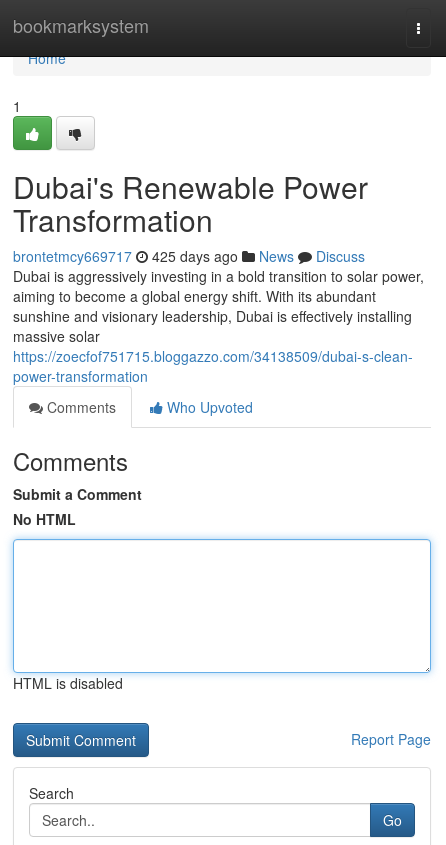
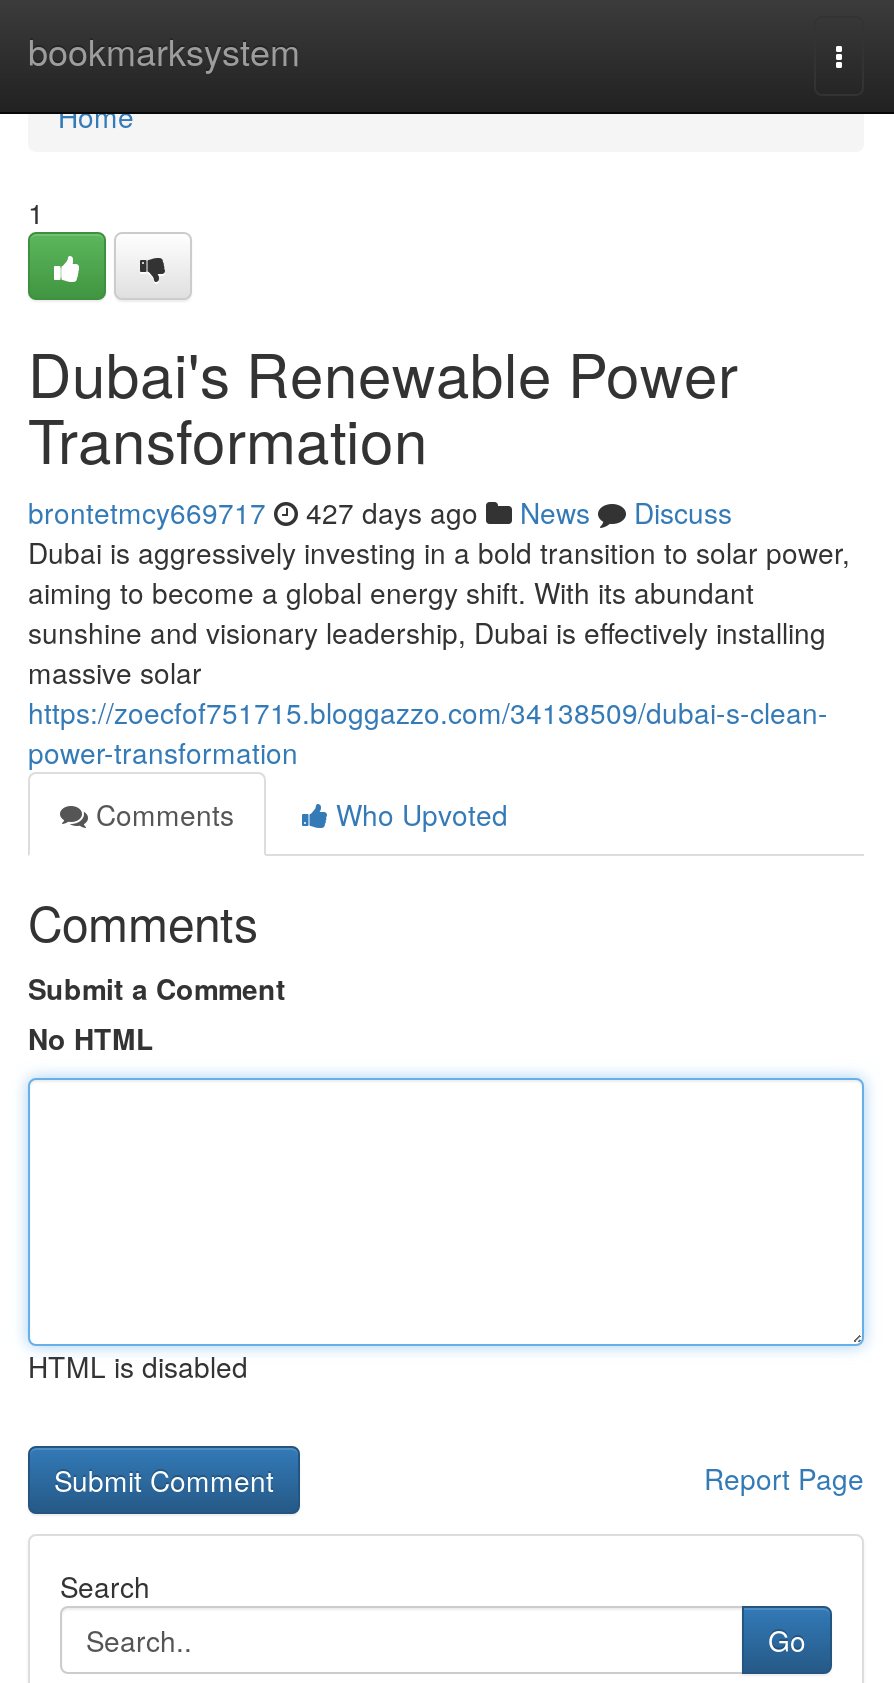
[13,246,365,266] brontetmcy669717 425 days ago News Discuss -> [28,492,732,532] brontetmcy669717 427 days ago News Discuss

